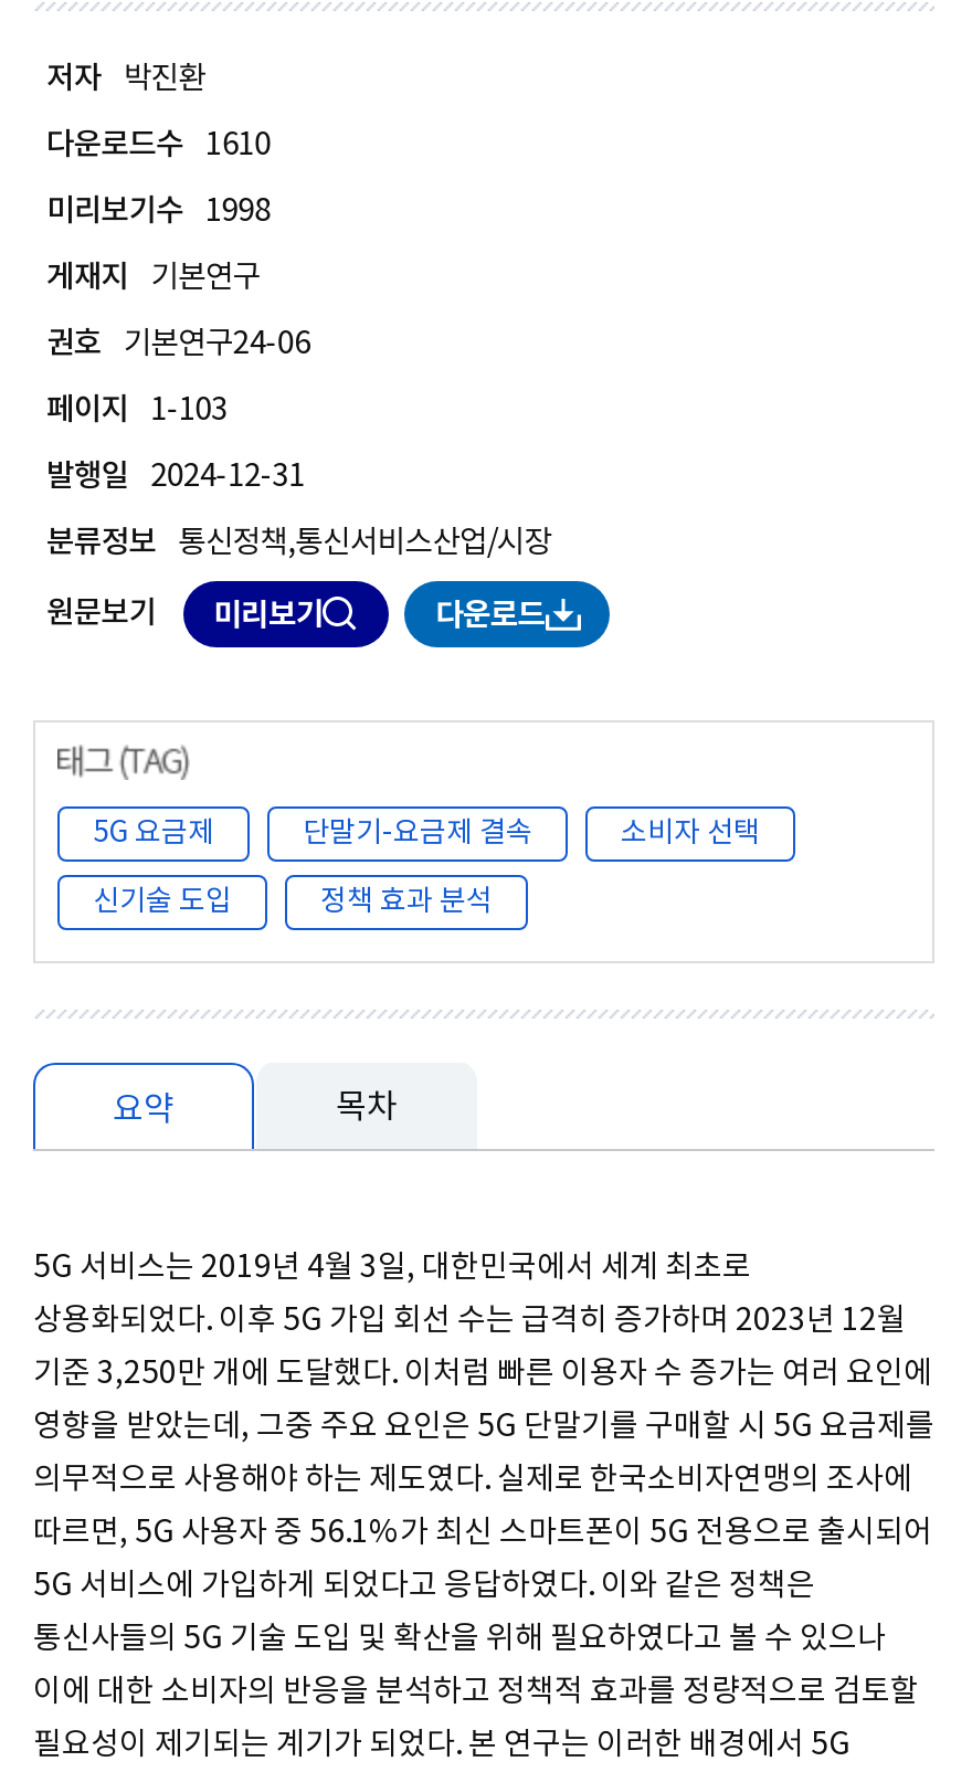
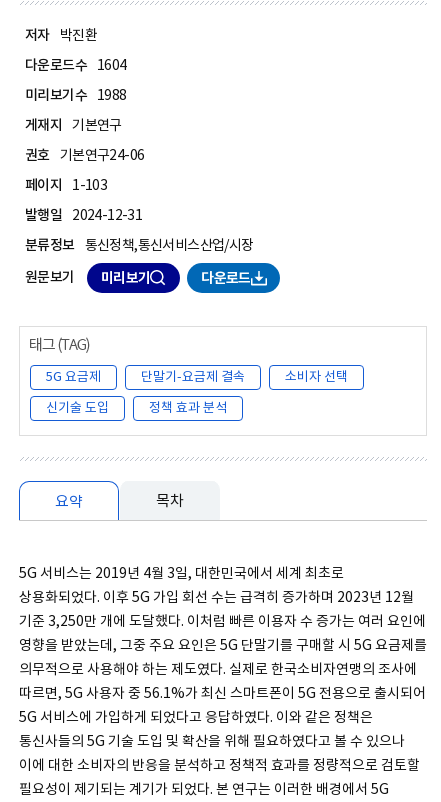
[46,124,271,164] 다운로드수 1610 -> [25,56,127,74] 다운로드수 1604
[46,190,271,230] 미리보기수 1998 -> [25,86,127,104] 미리보기수 1988

